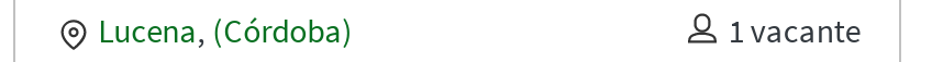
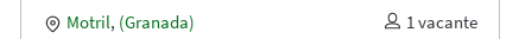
[98,10,353,51] Lucena, (Córdoba) -> [66,10,194,33] Motril, (Granada)

